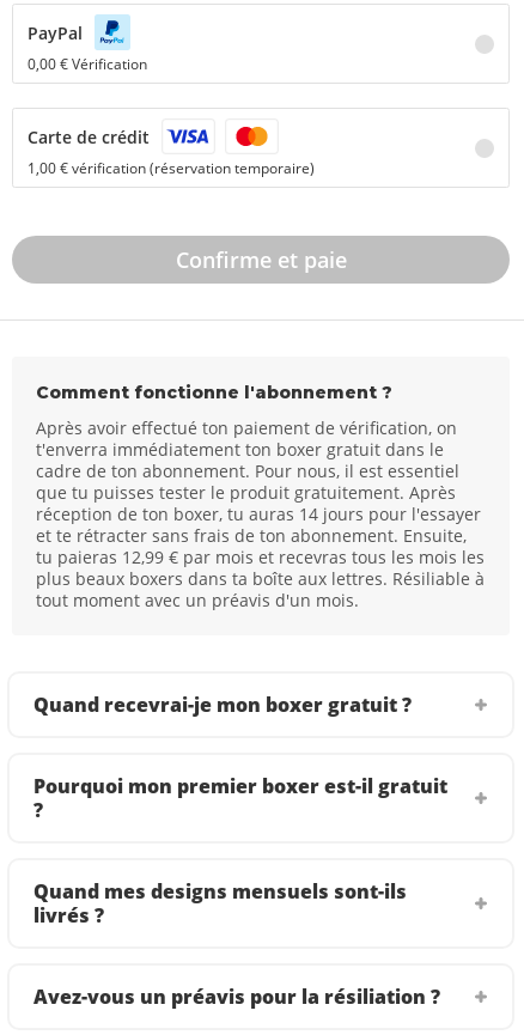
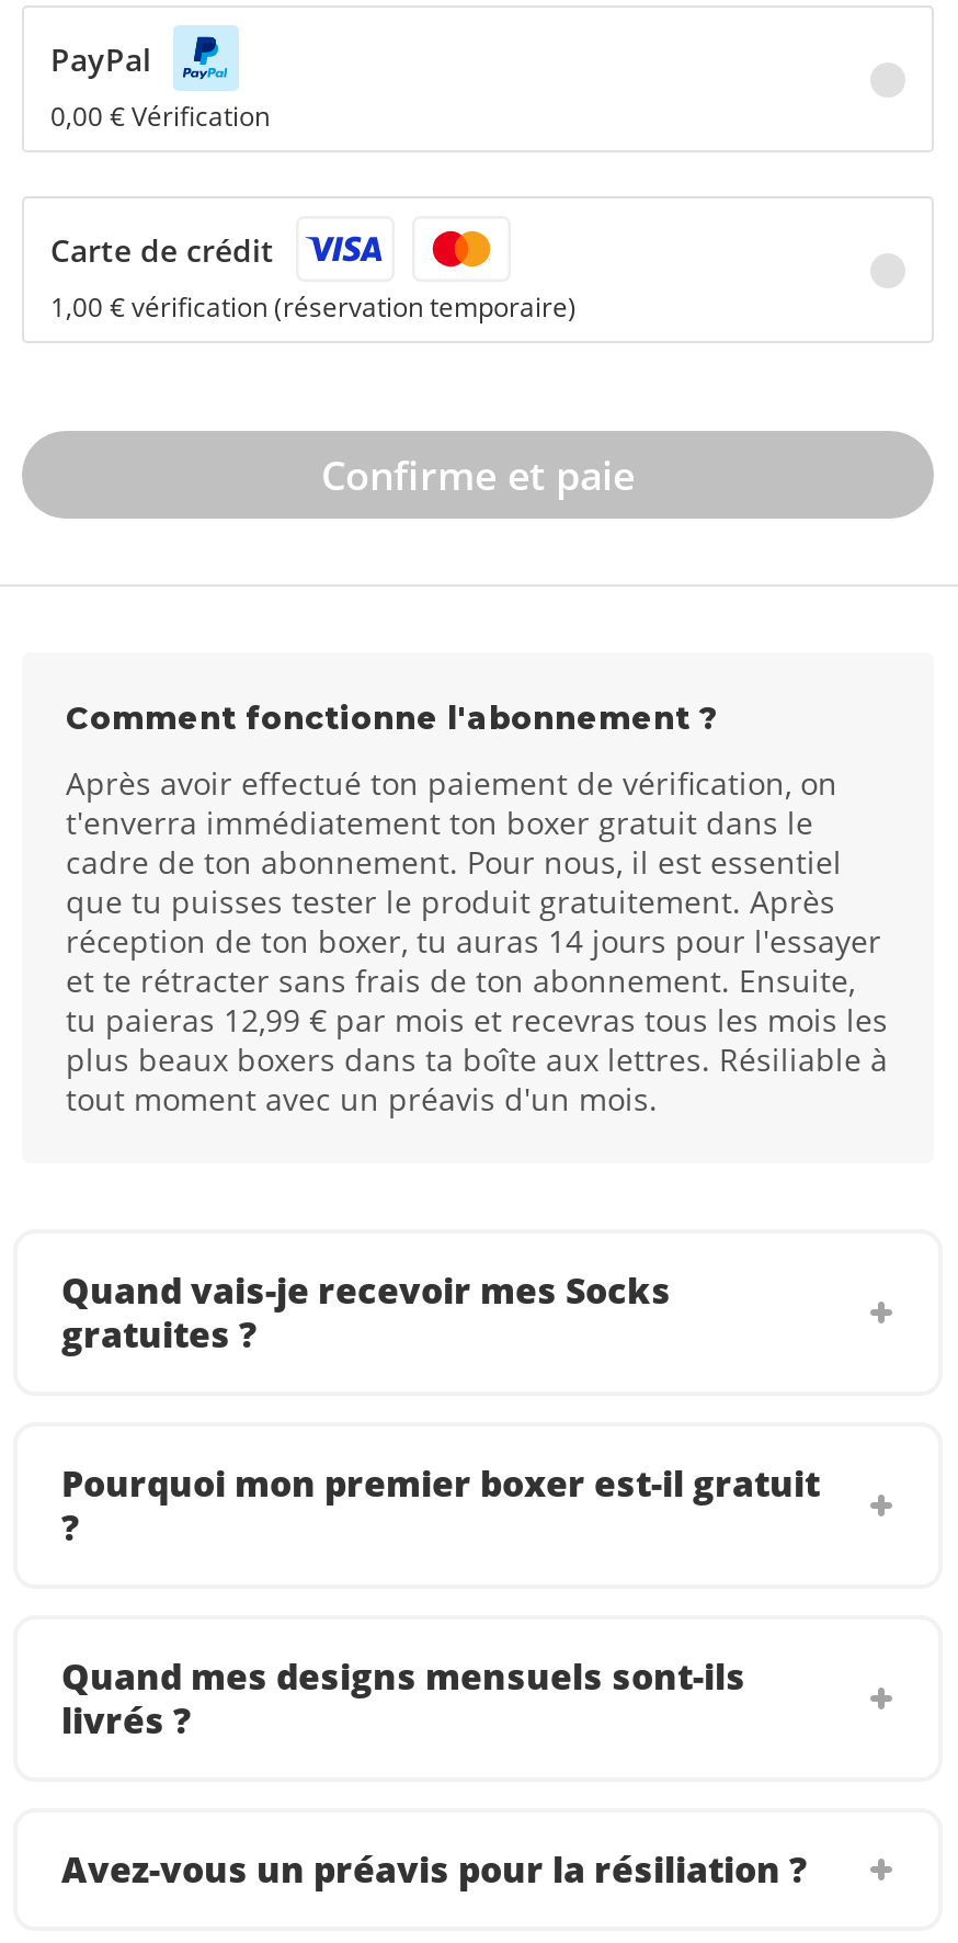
[33,692,412,718] Quand recevrai-je mon boxer gratuit ? -> [61,1266,671,1359] Quand vais-je recevoir mes Socks | gratuites ?

